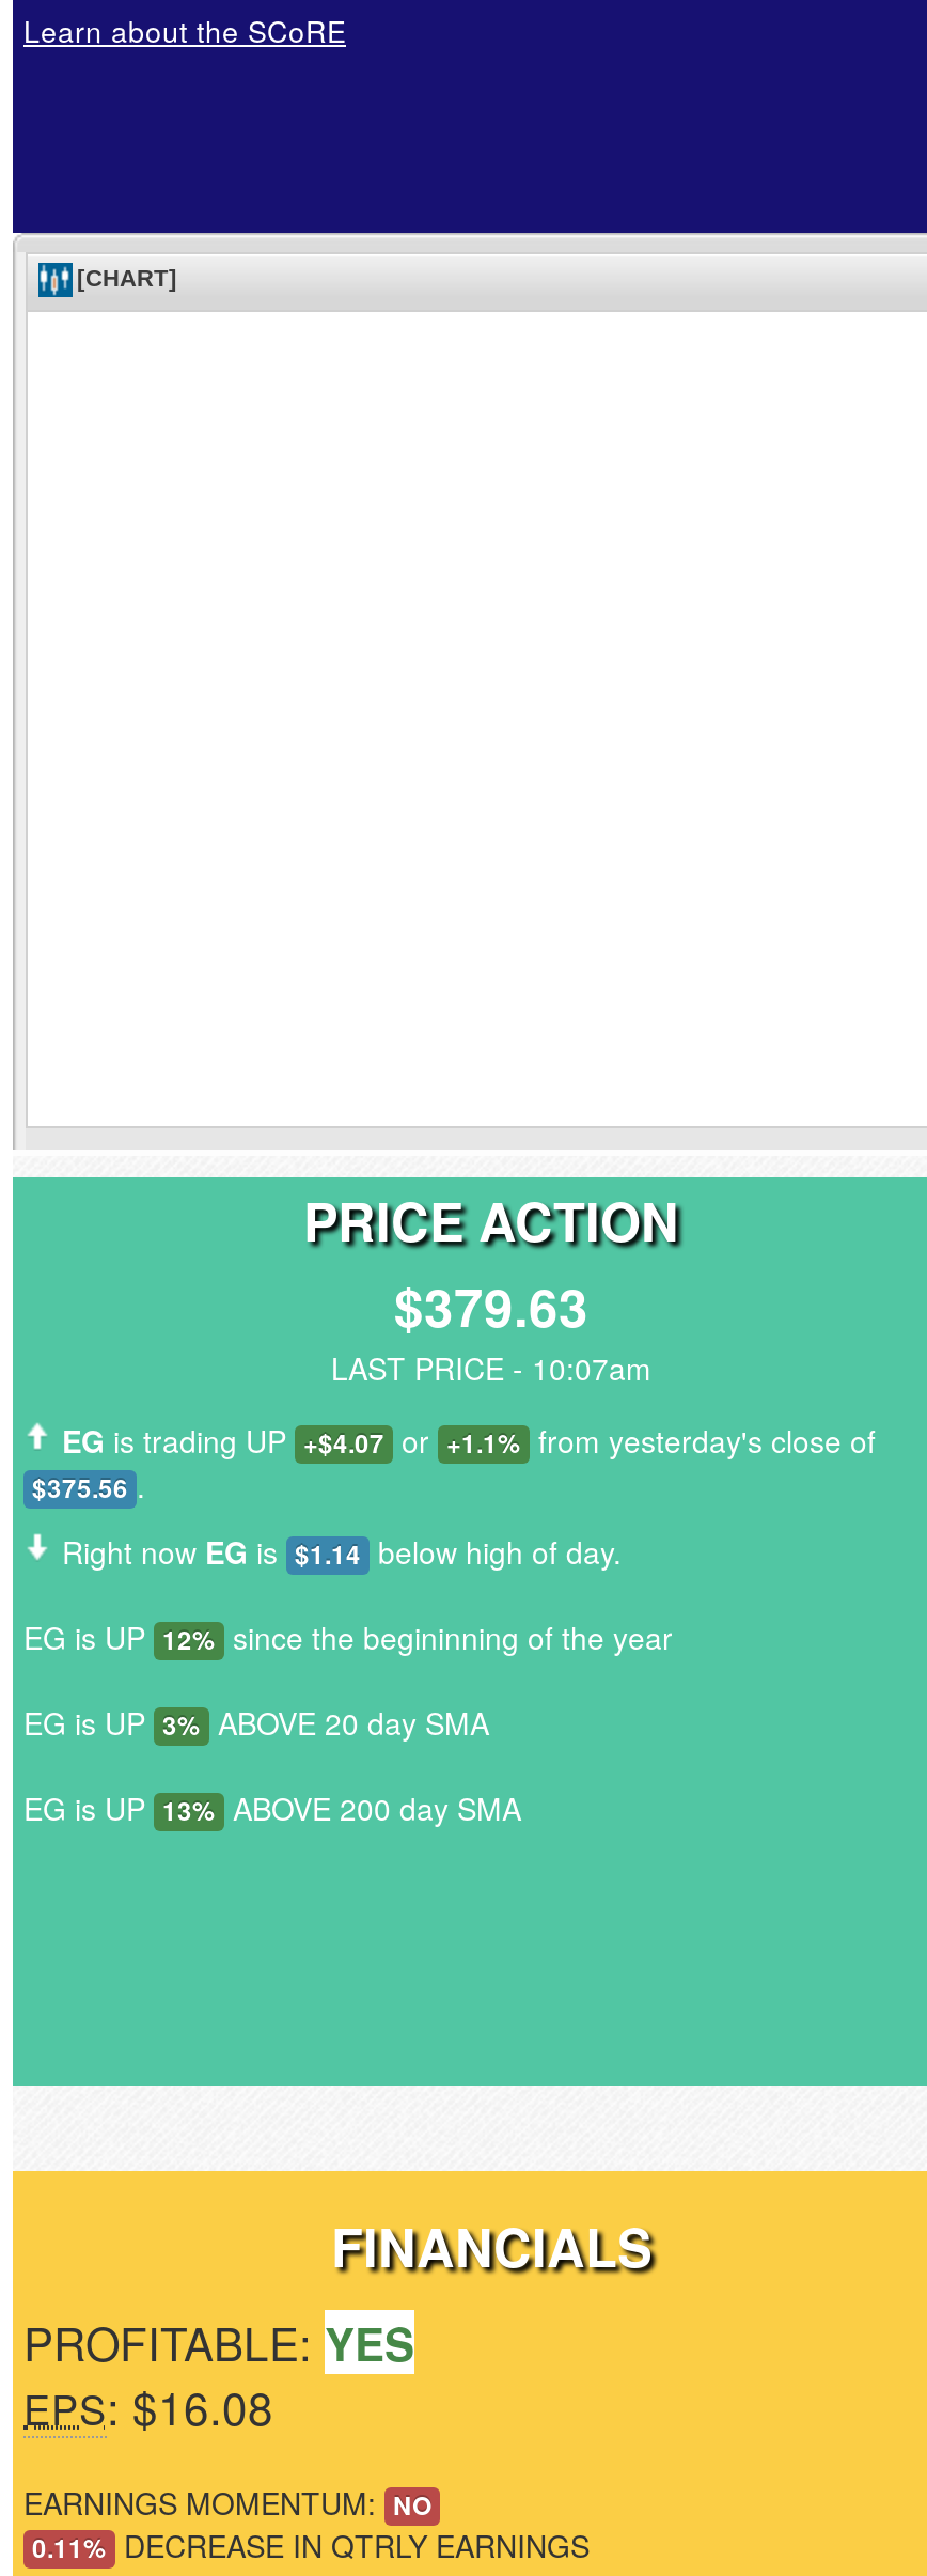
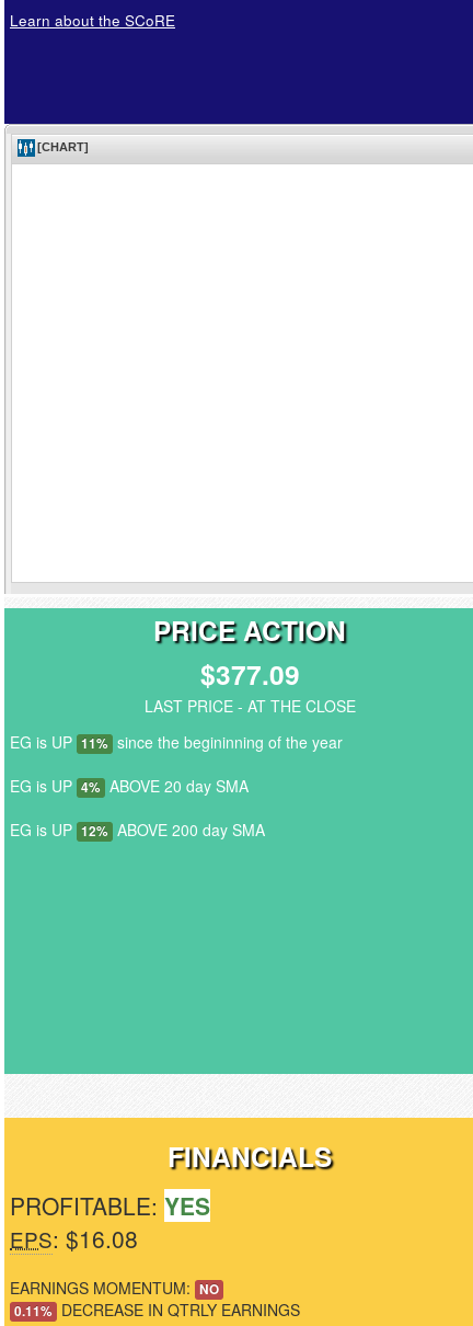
[23,1267,876,1829] $379.63 | LAST PRICE - 10:07am | EG is trading UP +$4.07 or +1.1% from yesterday's close of | $375.56 . | Right now EG is $1.14 below high of day. | EG is UP 12% since the begininning of the year | EG is UP 3% ABOVE 20 day SMA | EG is UP 13% ABOVE 200 day SMA -> [10,654,355,841] $377.09 | LAST PRICE - AT THE CLOSE | EG is UP 11% since the begininning of the year | EG is UP 4% ABOVE 20 day SMA | EG is UP 12% ABOVE 200 day SMA

